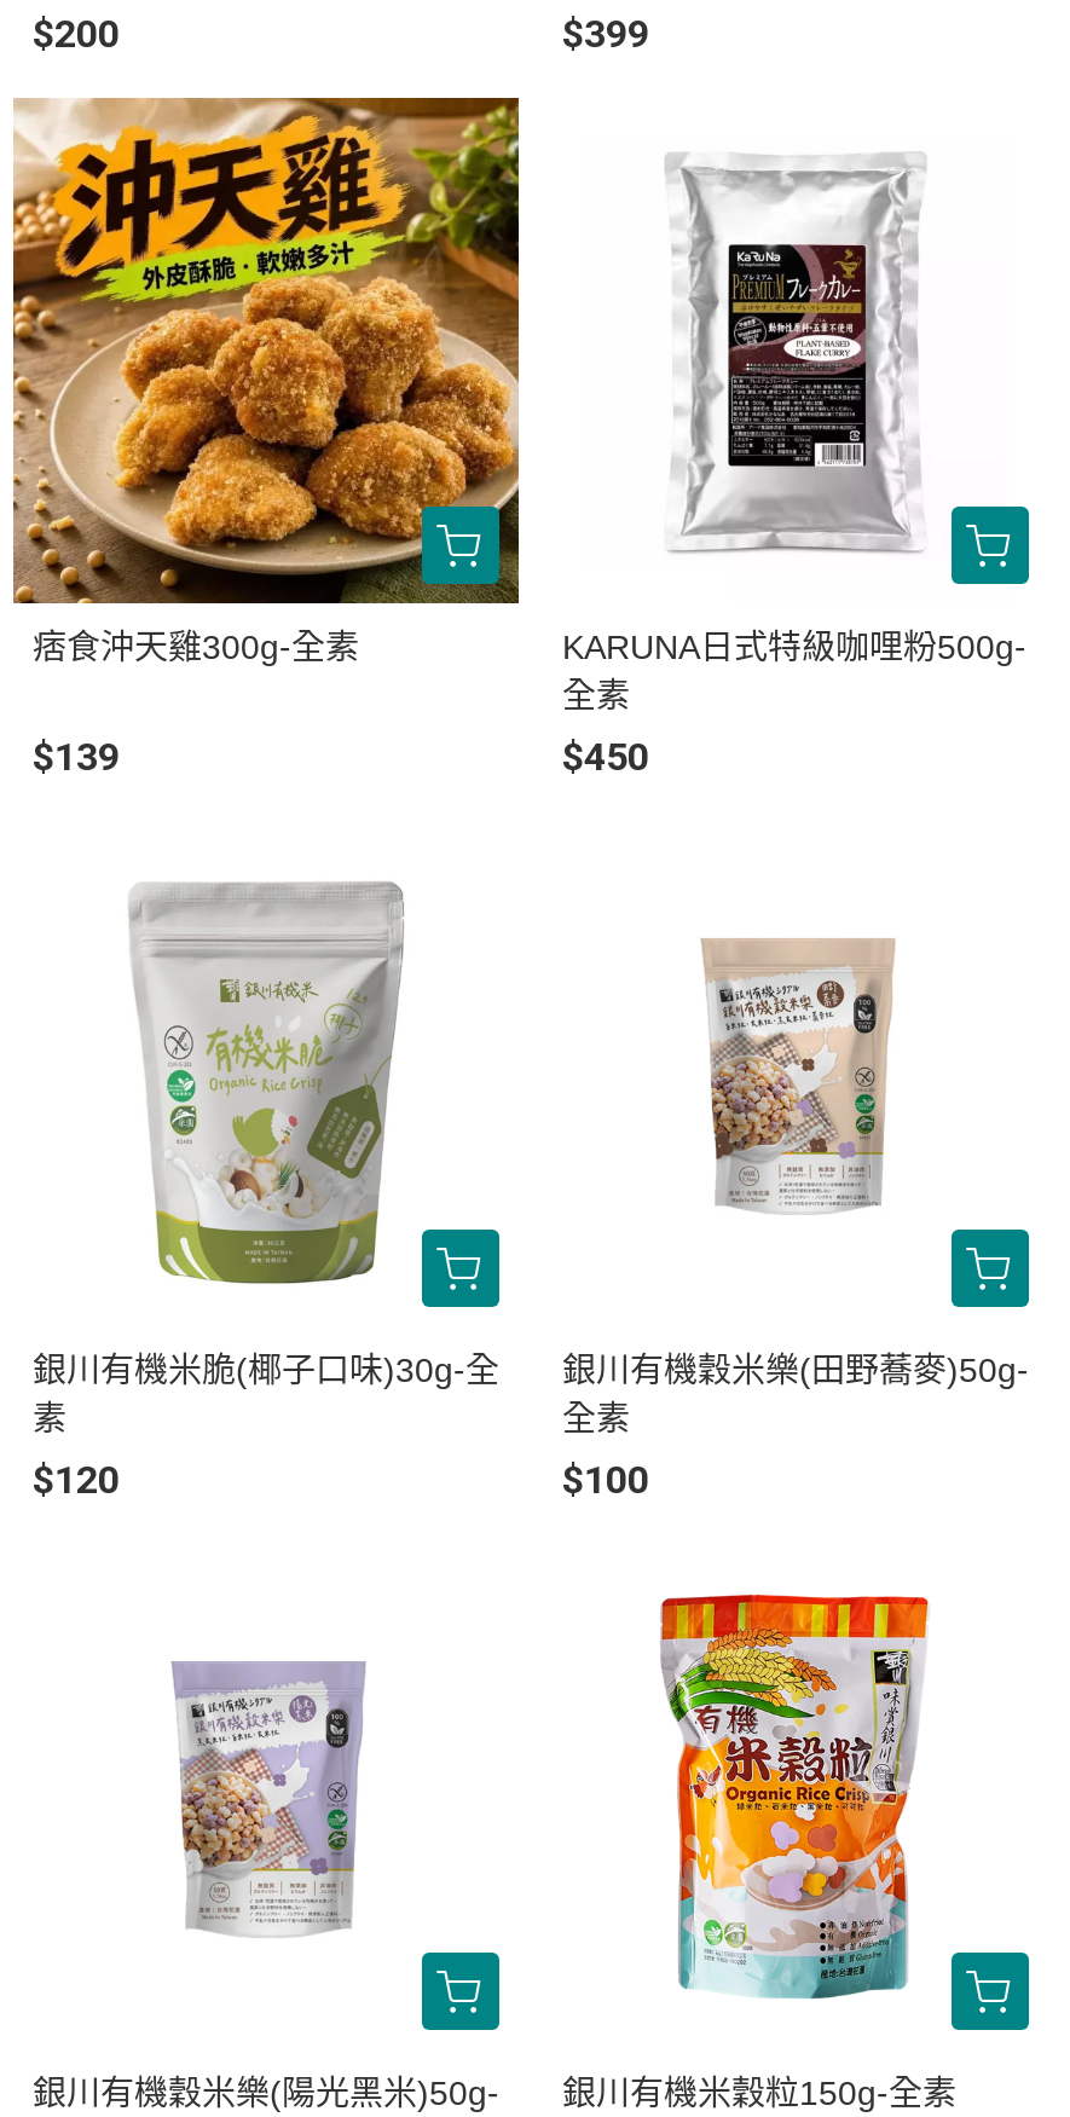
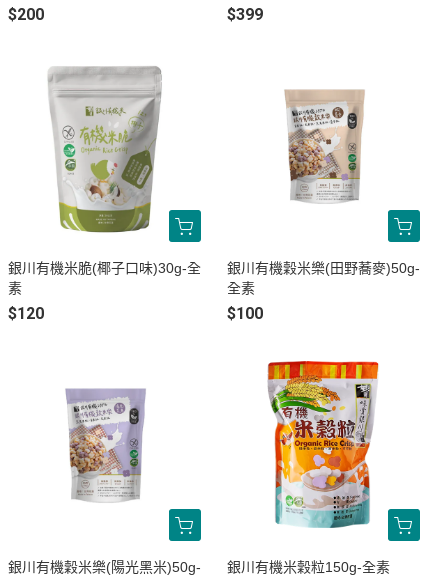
[11,96,521,780] [image] | 痞食沖天雞300g-全素 | $139 -> none
[562,154,1026,780] [image] | KARUNA日式特級咖哩粉500g- | 全素 | $450 -> none

